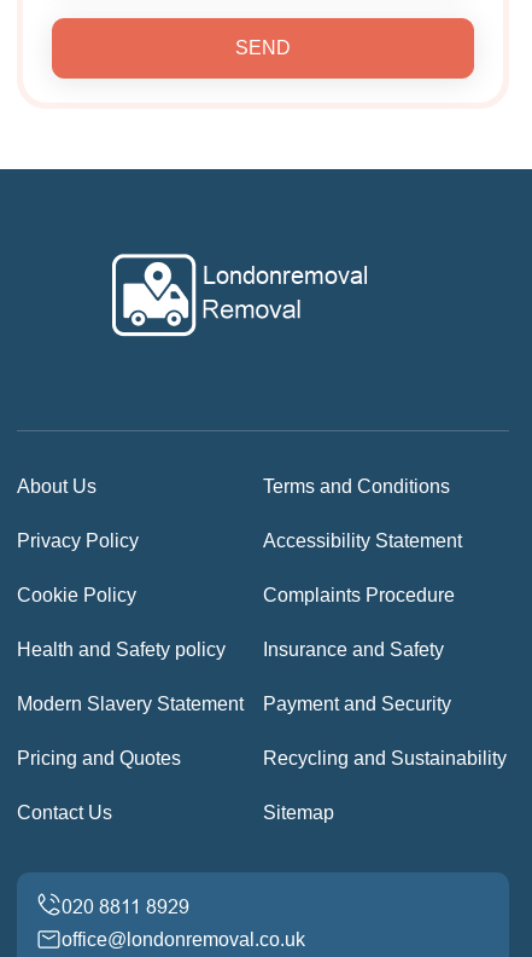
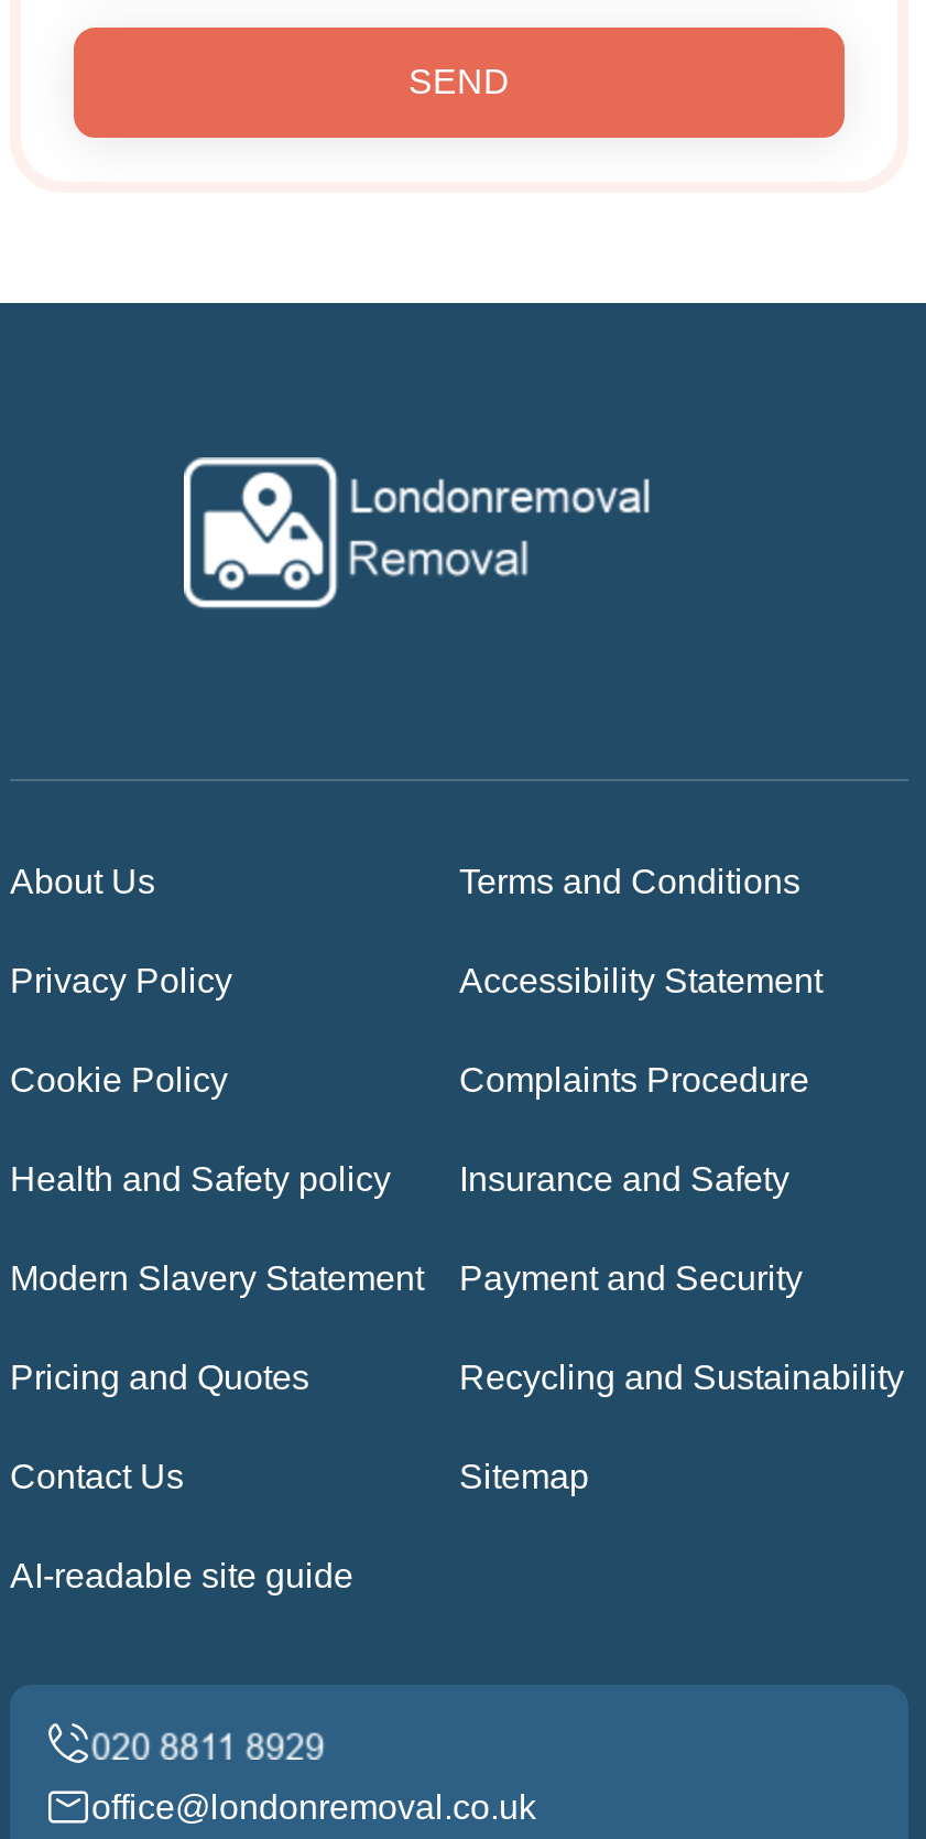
none -> [10,1557,353,1594] AI-readable site guide

